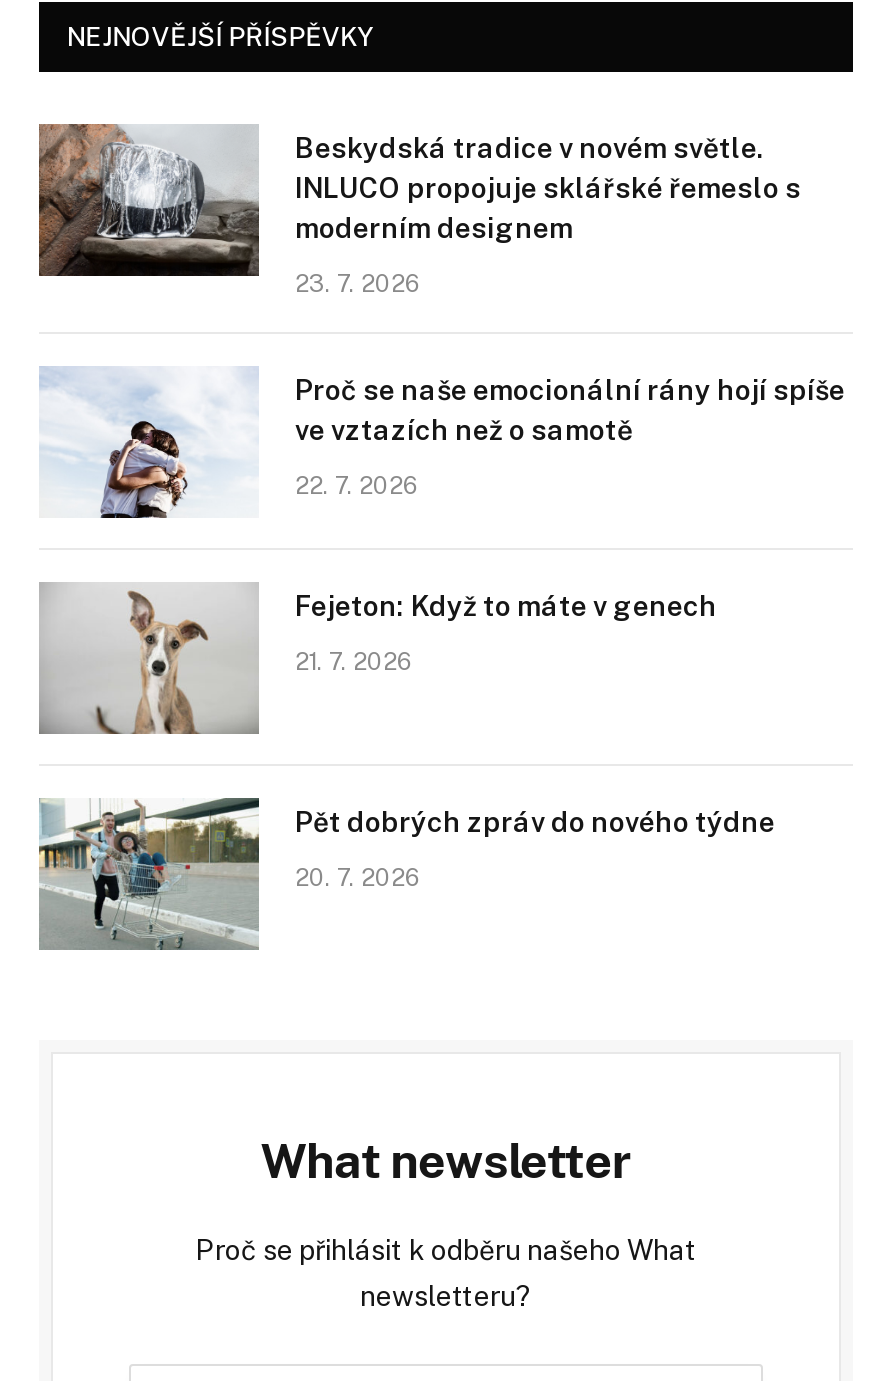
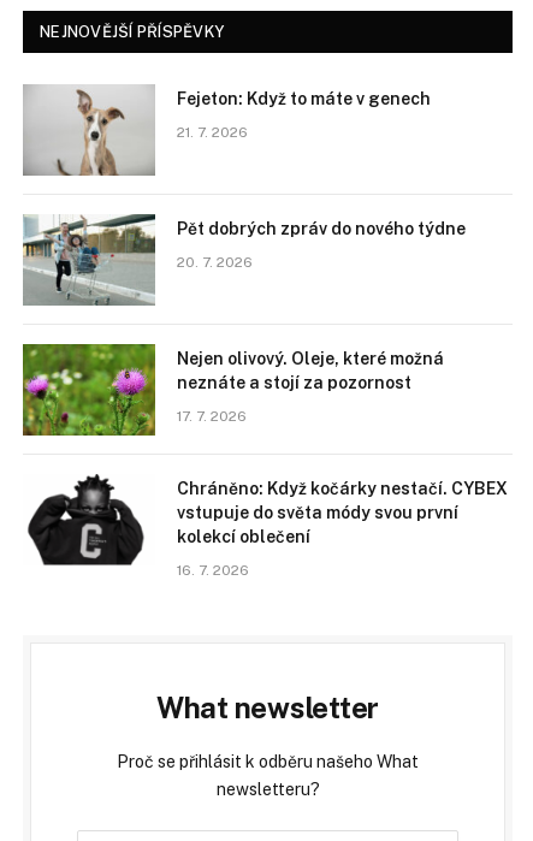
[39,124,845,501] [image] | Beskydská tradice v novém světle. | INLUCO propojuje sklářské řemeslo s | moderním designem | 23. 7. 2026 | Proč se naše emocionální rány hojí spíše | ve vztazích než o samotě | 22. 7. 2026 -> none
[41,366,257,520] [image] -> none
moved [35,591,775,954] -> [20,90,466,308]: [image] | Fejeton: Když to máte v genech | 21. 7. 2026 | Pět dobrých zpráv do nového týdne | 20. 7. 2026
none -> [22,343,444,437] [image] | Nejen olivový. Oleje, které možná | neznáte a stojí za pozornost | 17. 7. 2026
none -> [26,473,508,579] [image] | Chráněno: Když kočárky nestačí. CYBEX | vstupuje do světa módy svou první | kolekcí oblečení | 16. 7. 2026

